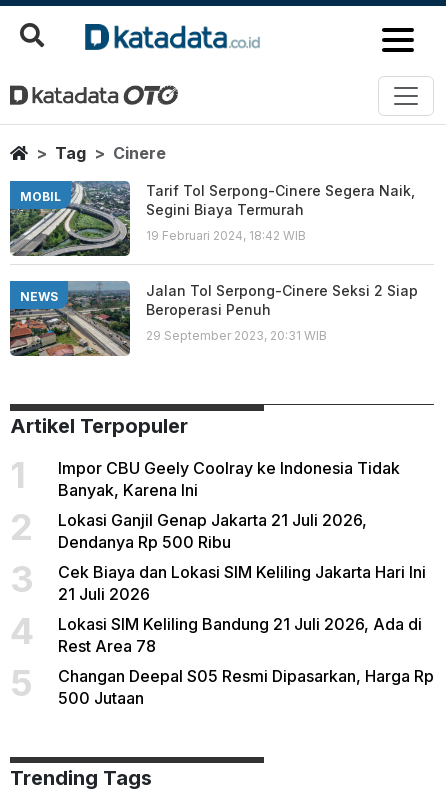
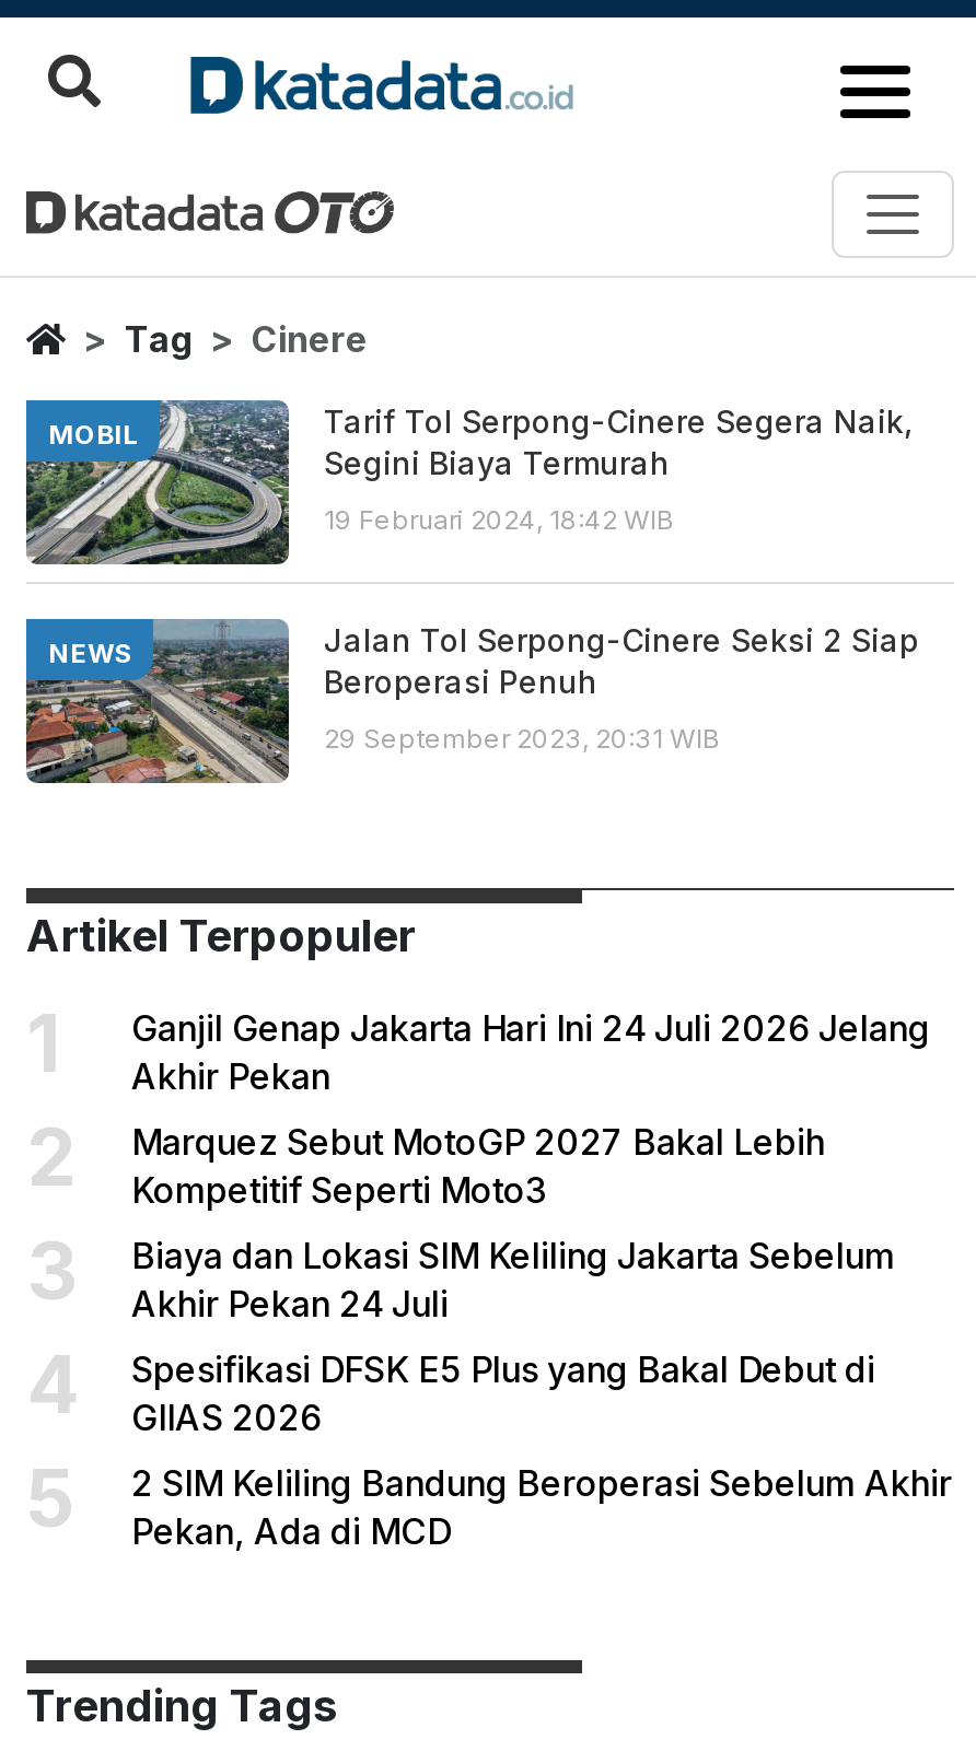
[58,458,400,500] Impor CBU Geely Coolray ke Indonesia Tidak | Banyak, Karena Ini -> [131,1006,930,1098] Ganjil Genap Jakarta Hari Ini 24 Juli 2026 Jelang | Akhir Pekan
[58,510,367,552] Lokasi Ganjil Genap Jakarta 21 Juli 2026, | Dendanya Rp 500 Ribu -> [131,1120,825,1212] Marquez Sebut MotoGP 2027 Bakal Lebih | Kompetitif Seperti Moto3
[58,562,426,604] Cek Biaya dan Lokasi SIM Keliling Jakarta Hari Ini | 21 Juli 2026 -> [131,1234,895,1326] Biaya dan Lokasi SIM Keliling Jakarta Sebelum | Akhir Pekan 24 Juli
[58,614,422,656] Lokasi SIM Keliling Bandung 21 Juli 2026, Ada di | Rest Area 78 -> [131,1347,875,1439] Spesifikasi DFSK E5 Plus yang Bakal Debut di | GIIAS 2026
[58,666,434,708] Changan Deepal S05 Resmi Dipasarkan, Harga Rp | 500 Jutaan -> [131,1461,952,1553] 2 SIM Keliling Bandung Beroperasi Sebelum Akhir | Pekan, Ada di MCD

